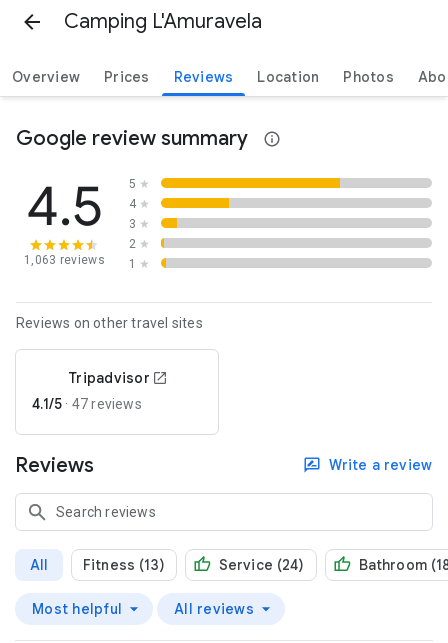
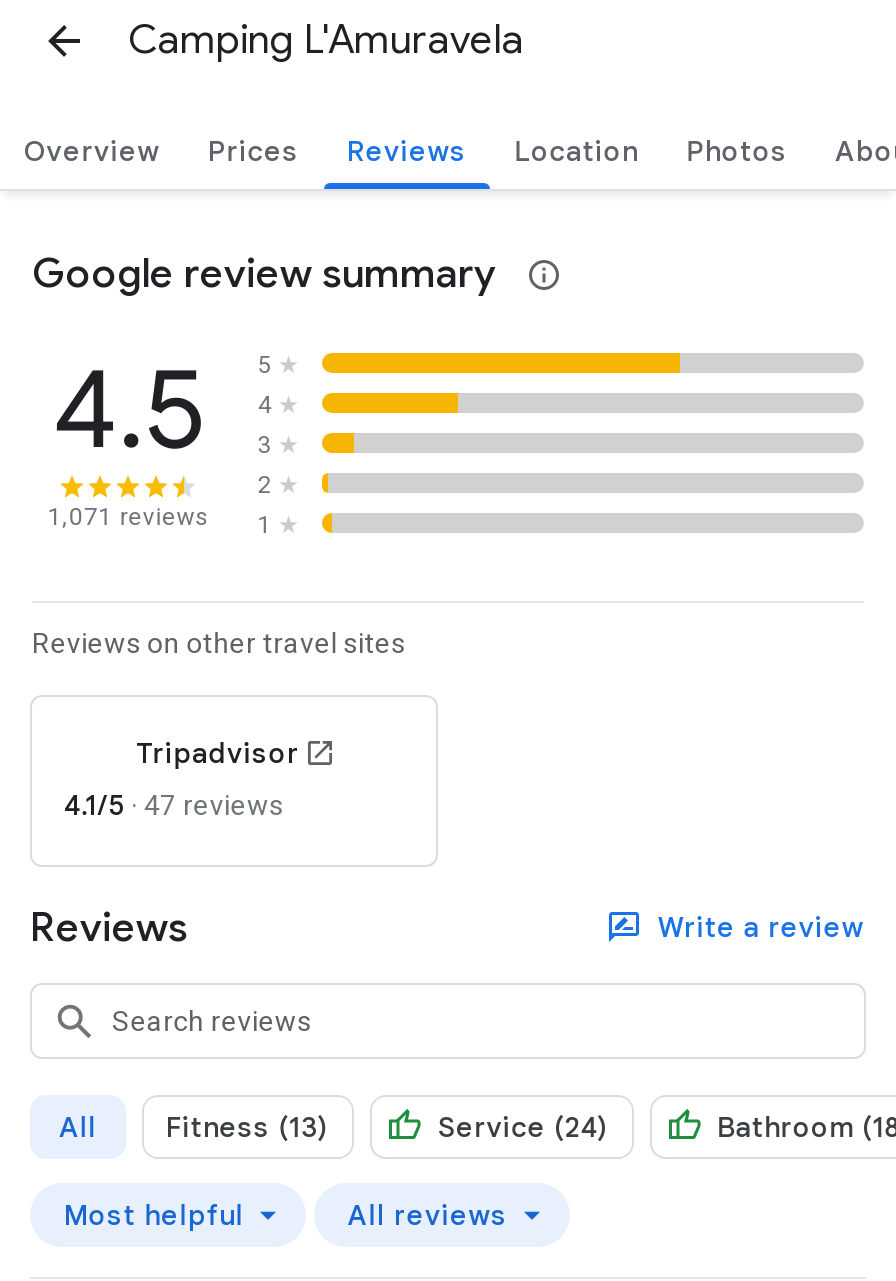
[24,253,105,267] 1,063 reviews -> [48,503,210,531] 1,071 reviews

